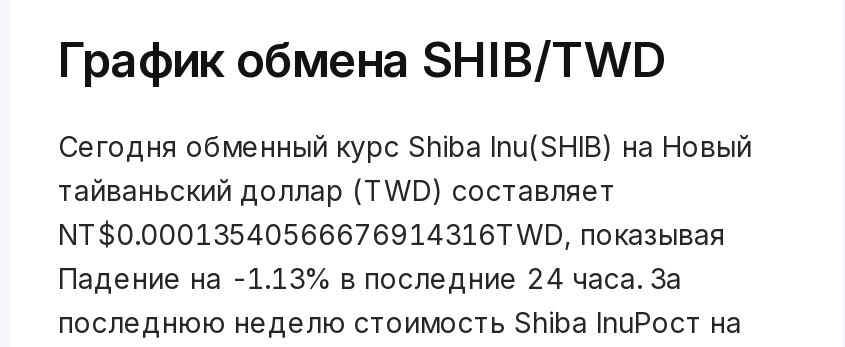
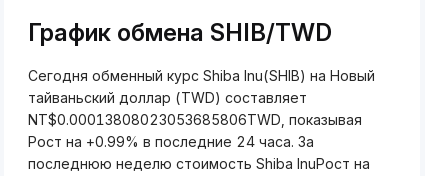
[58,217,726,251] NT$0.00013540566676914316TWD, показывая -> [28,111,362,128] NT$0.00013808023053685806TWD, показывая
[58,261,682,295] Падение на -1.13% в последние 24 часа. За -> [28,133,314,150] Рост на +0.99% в последние 24 часа. За

